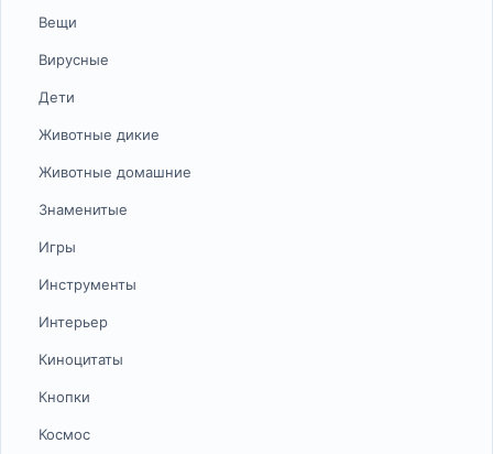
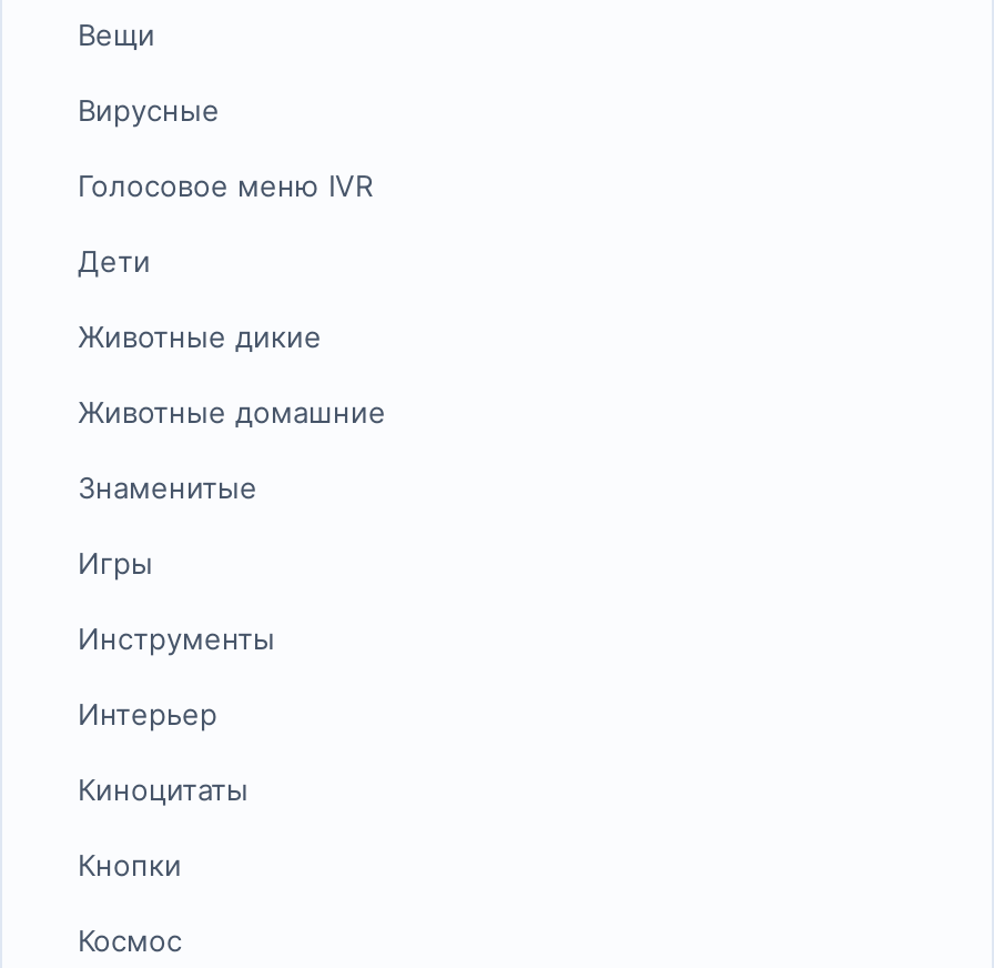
none -> [78,168,373,203] Голосовое меню IVR

